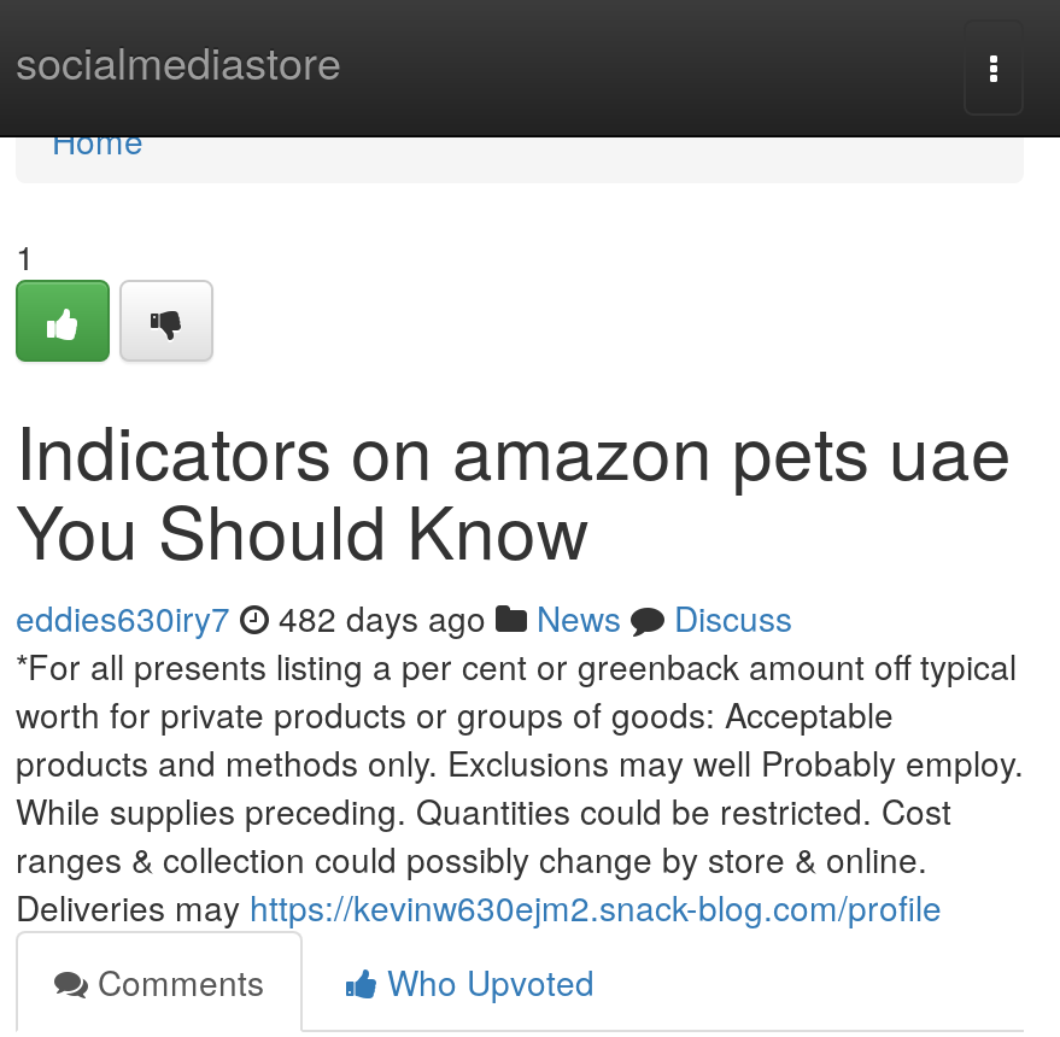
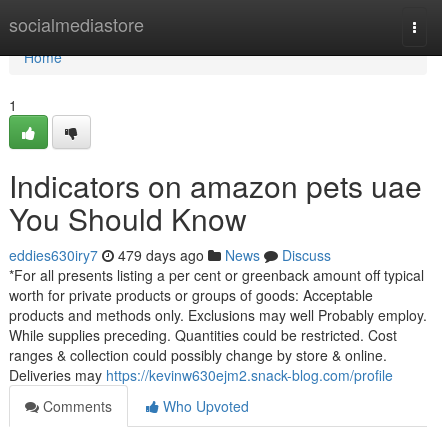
[16,593,792,641] eddies630iry7 482 days ago News Discuss -> [9,245,331,265] eddies630iry7 479 days ago News Discuss

